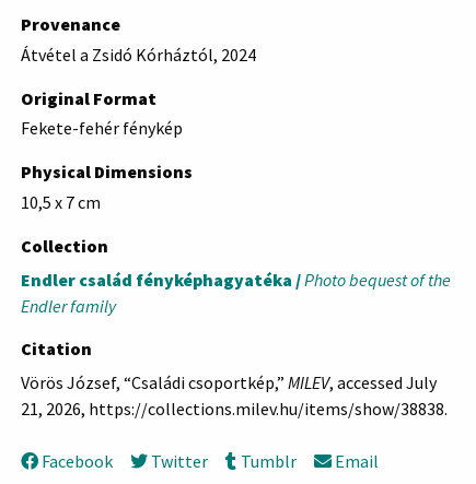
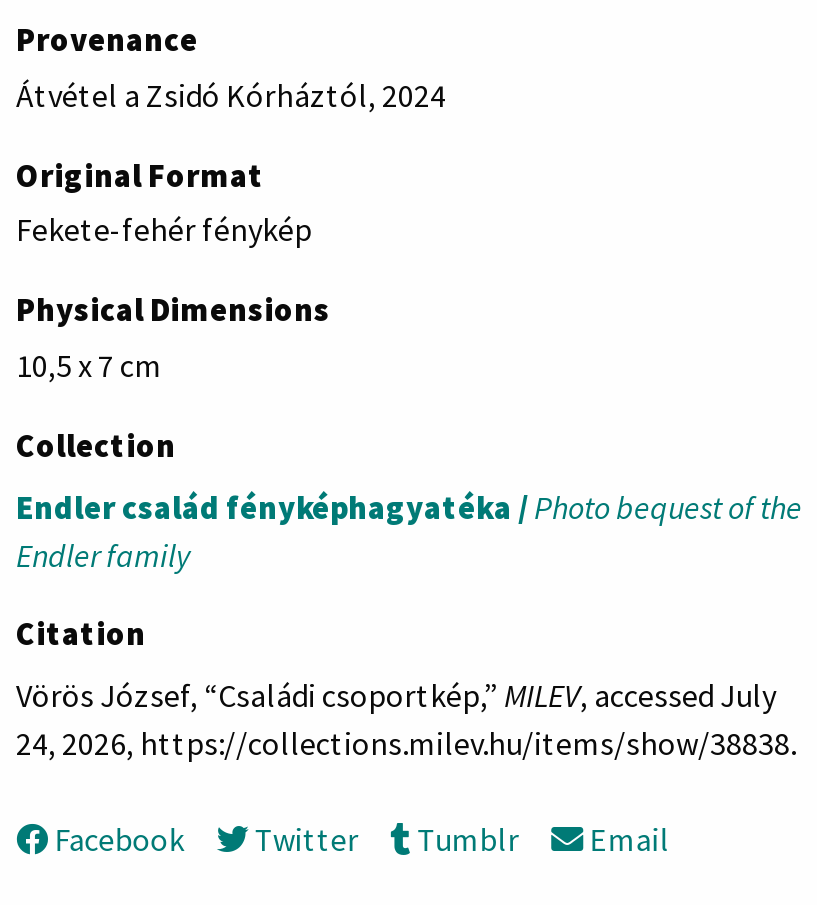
[21,398,448,420] 21, 2026, https://collections.milev.hu/items/show/38838. -> [16,723,796,763] 24, 2026, https://collections.milev.hu/items/show/38838.

